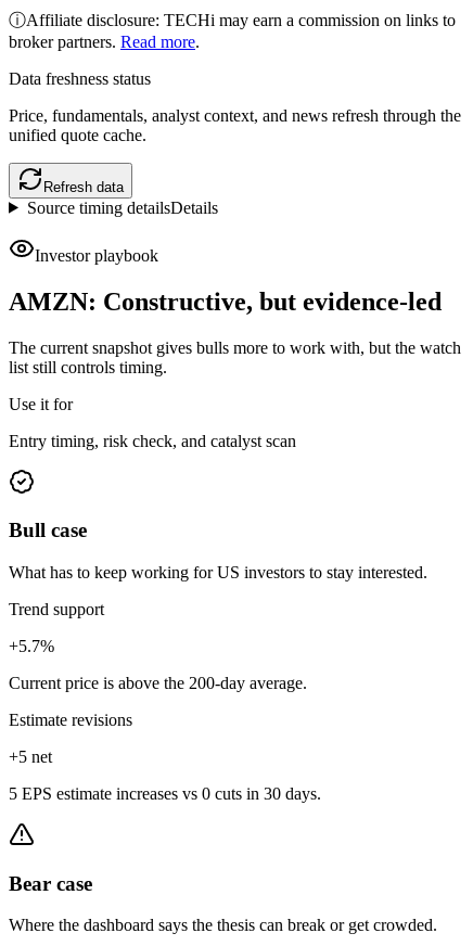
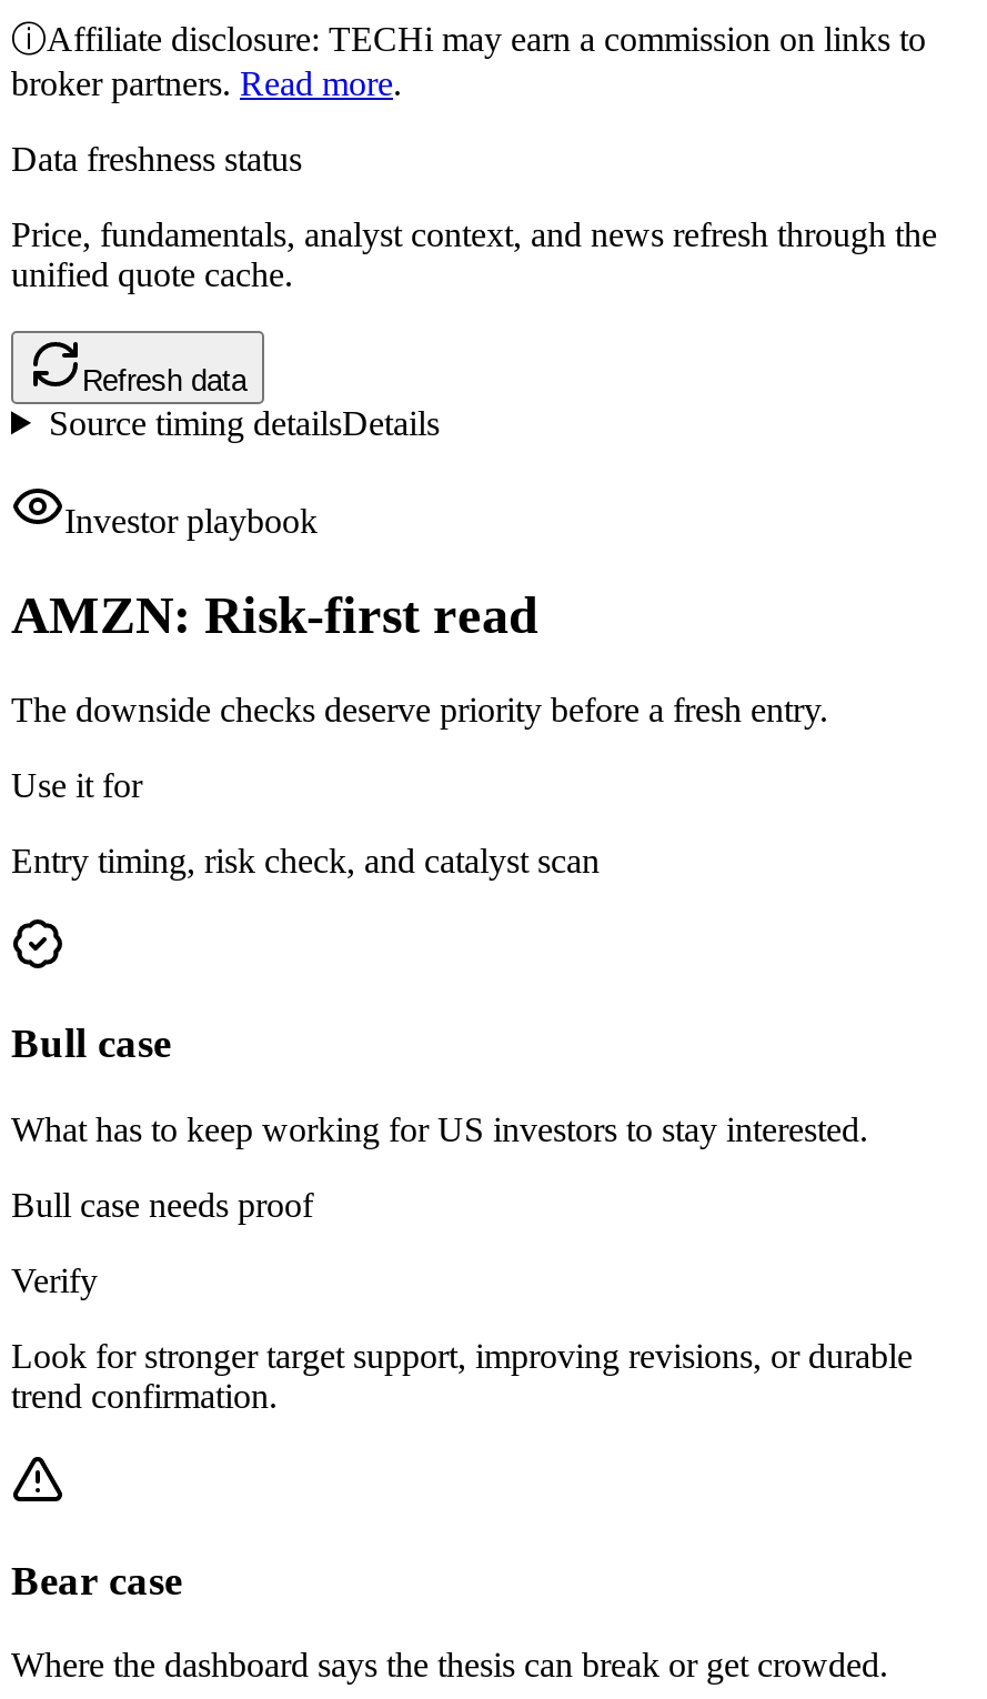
[9,287,442,315] AMZN: Constructive, but evidence-led -> [11,585,537,643] AMZN: Risk-first read
[9,338,461,376] The current snapshot gives bulls more to work with, but the watch | list still controls timing. -> [11,690,828,727] The downside checks deserve priority before a fresh entry.
[9,600,321,803] Trend support | +5.7% | Current price is above the 200-day average. | Estimate revisions | +5 net | 5 EPS estimate increases vs 0 cuts in 30 days. -> [11,1186,913,1415] Bull case needs proof | Verify | Look for stronger target support, improving revisions, or durable | trend confirmation.

